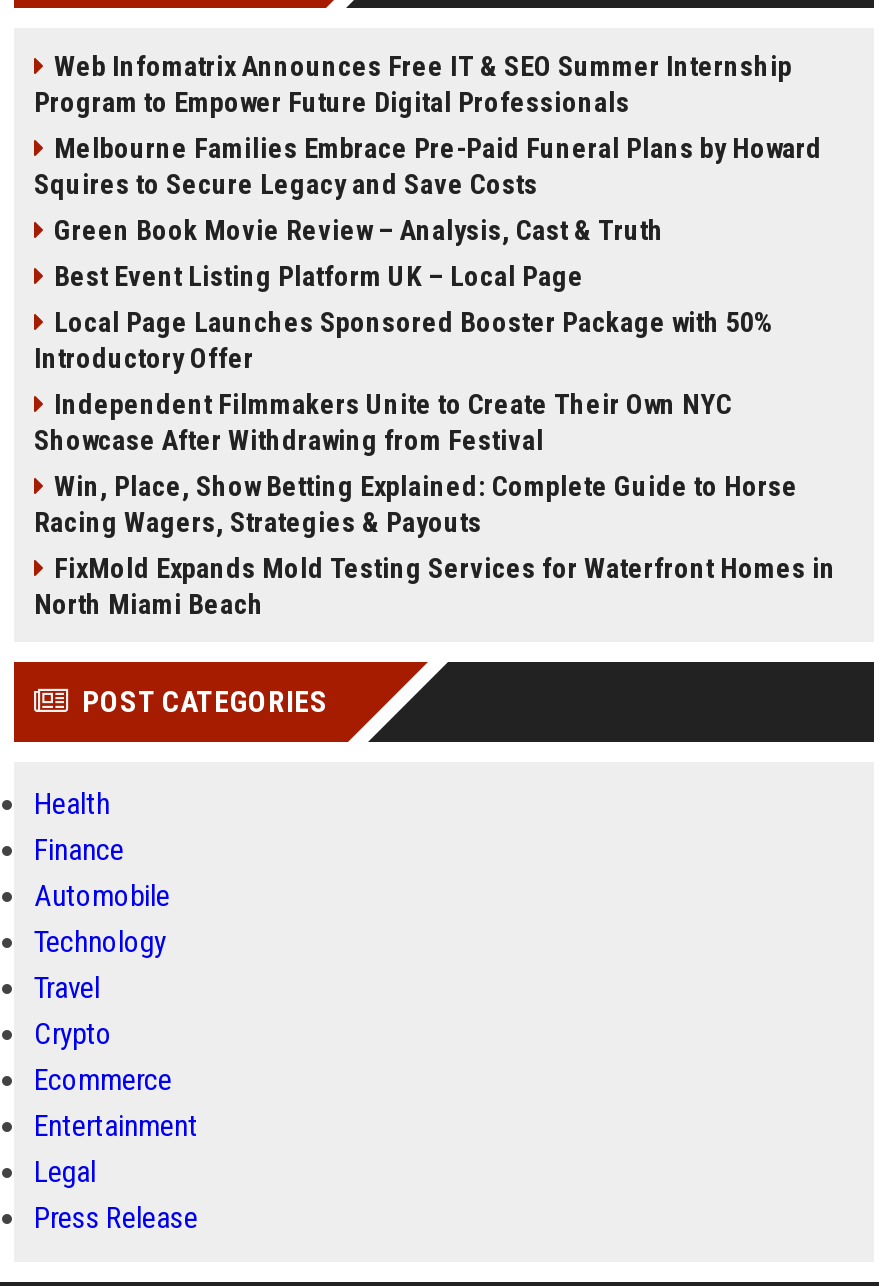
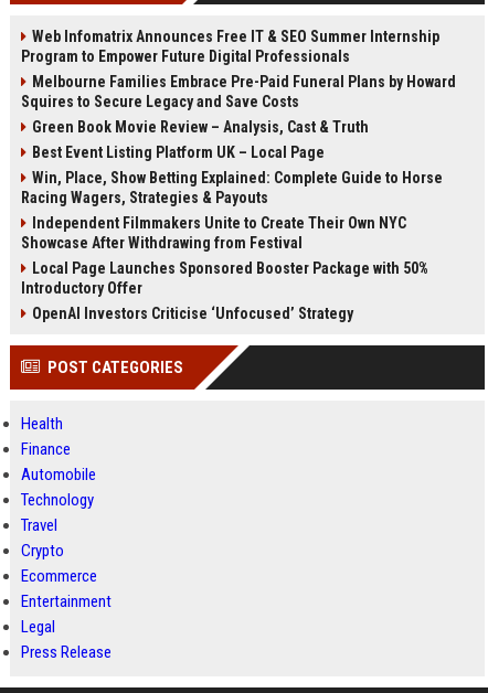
moved [34,306,772,456] -> [21,214,428,297]: Independent Filmmakers Unite to Create Their Own NYC | Showcase After Withdrawing from Festival | Local Page Launches Sponsored Booster Package with 50% | Introductory Offer
moved [34,470,798,538] -> [21,169,443,206]: Win, Place, Show Betting Explained: Complete Guide to Horse | Racing Wagers, Strategies & Payouts
[34,552,836,620] FixMold Expands Mold Testing Services for Waterfront Homes in | North Miami Beach -> [32,305,353,322] OpenAI Investors Criticise ‘Unfocused’ Strategy

